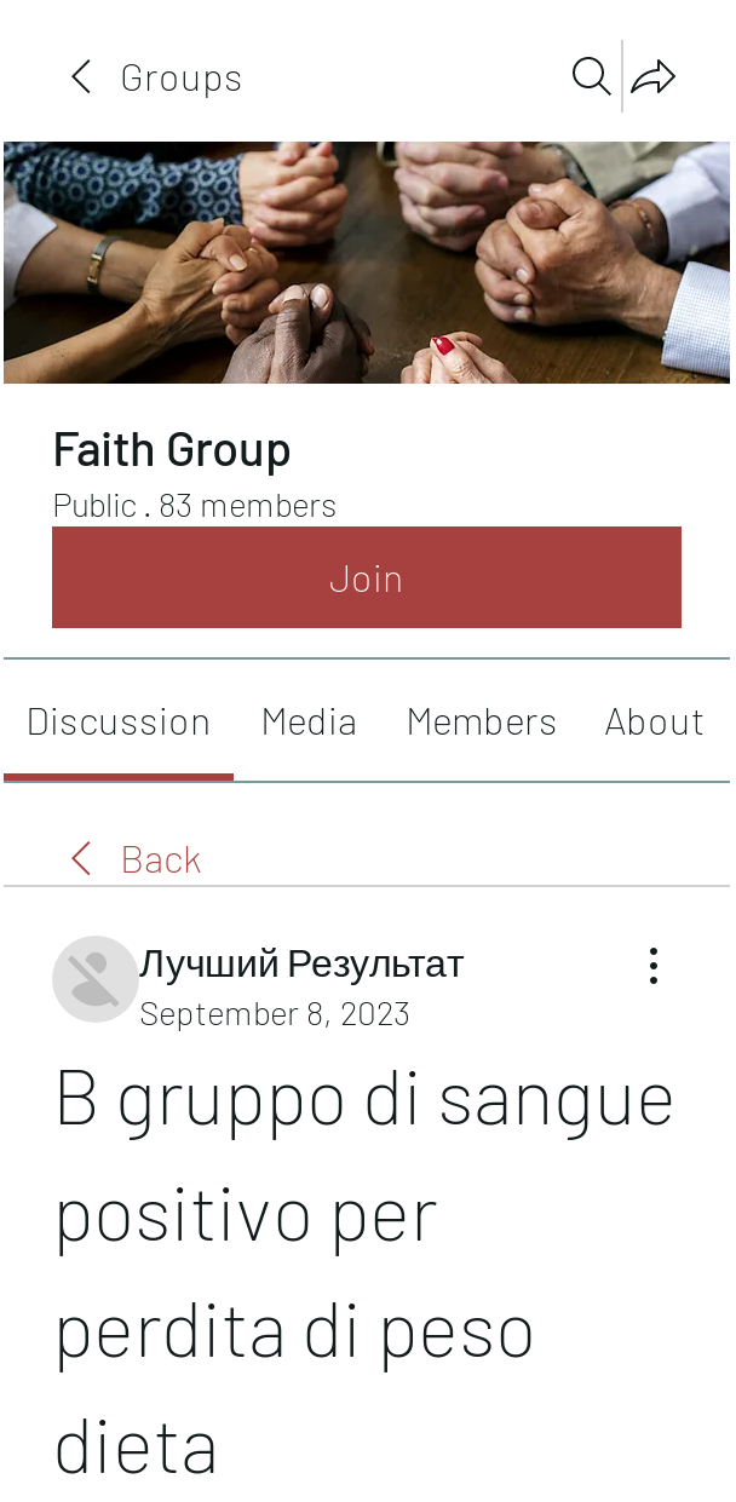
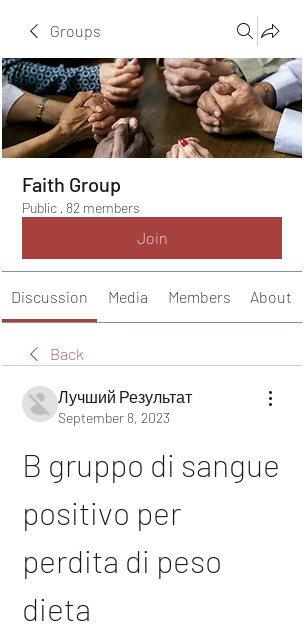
[52,483,338,524] Public 83 members -> [22,199,140,216] Public 82 members

